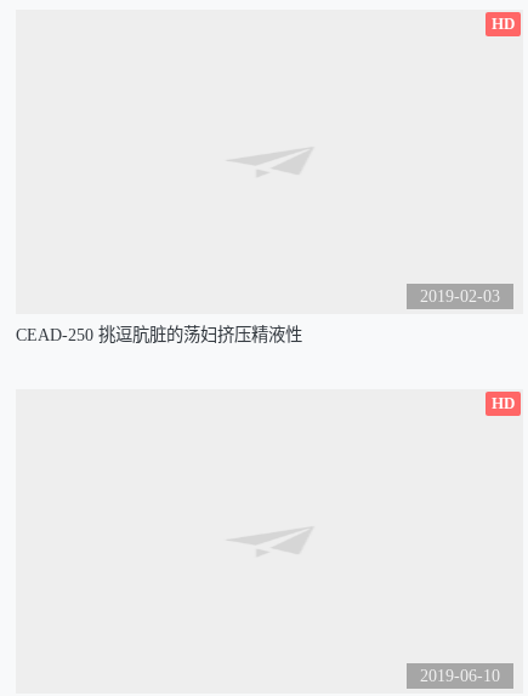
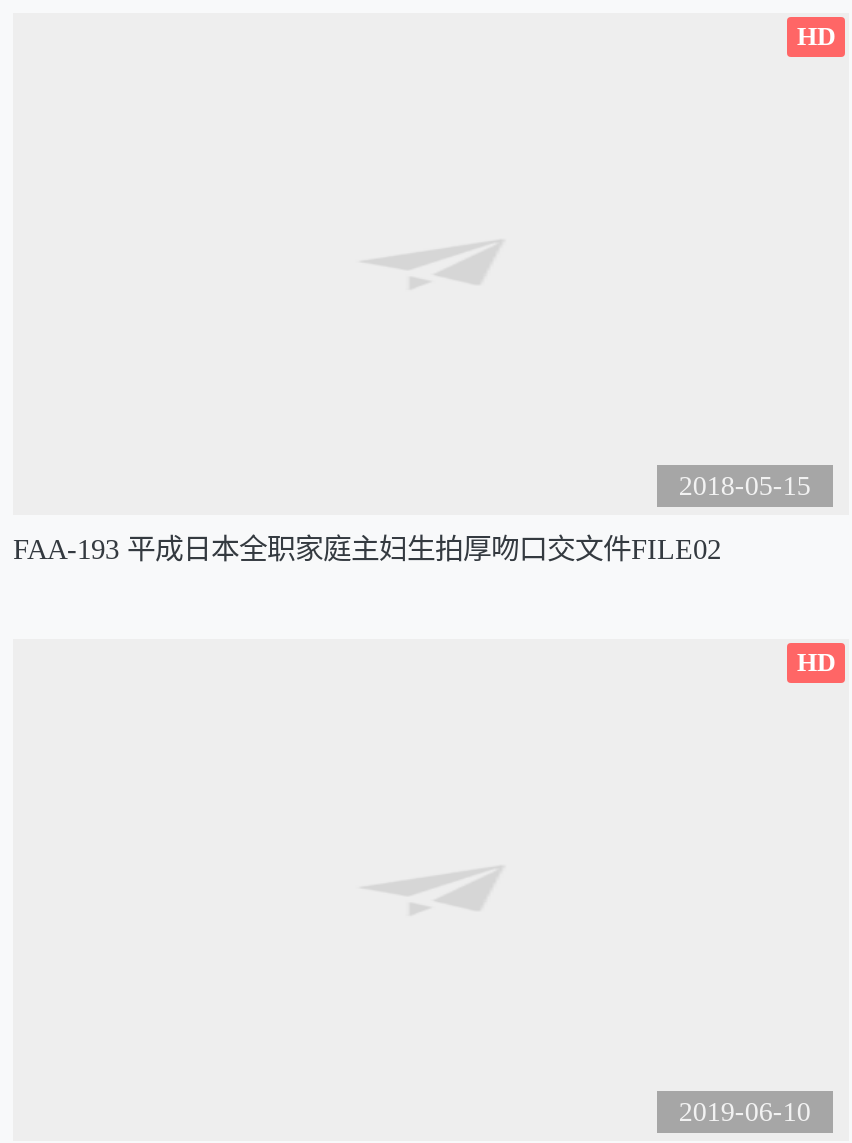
[420,287,500,305] 2019-02-03 -> [679,470,811,500] 2018-05-15
[16,325,302,344] CEAD-250 挑逗肮脏的荡妇挤压精液性 -> [13,532,721,564] FAA-193 平成日本全职家庭主妇生拍厚吻口交文件FILE02

